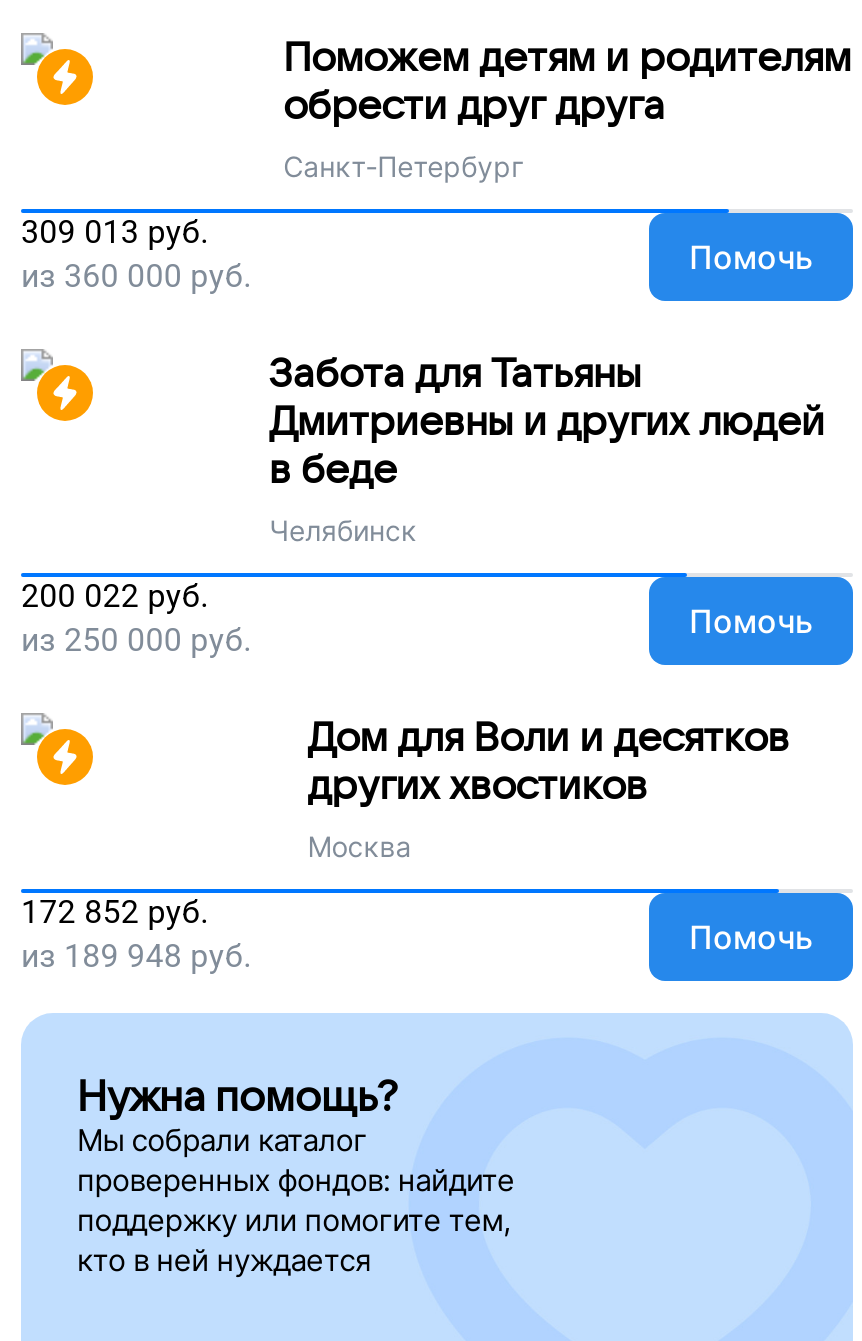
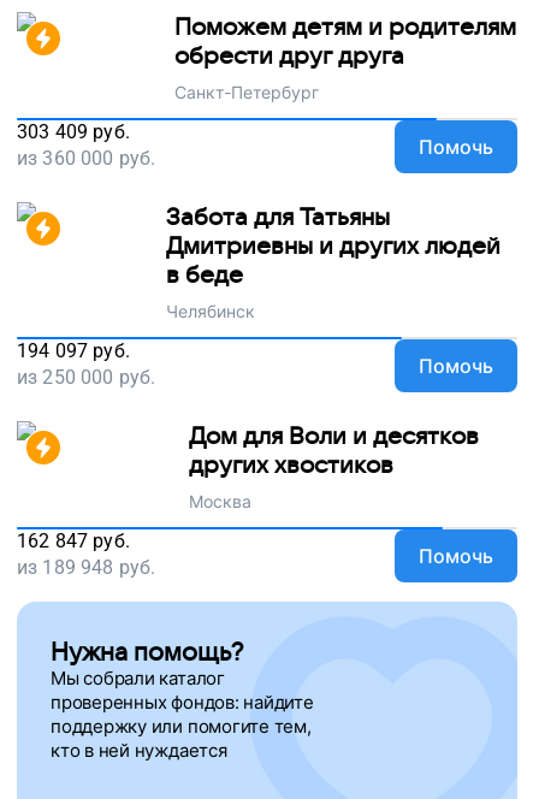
[21,213,209,251] 309 013 руб. -> [17,120,130,143] 303 409 руб.
[21,577,209,615] 200 022 руб. -> [17,339,130,362] 194 097 руб.
[21,893,209,931] 172 852 руб. -> [17,529,130,552] 162 847 руб.

